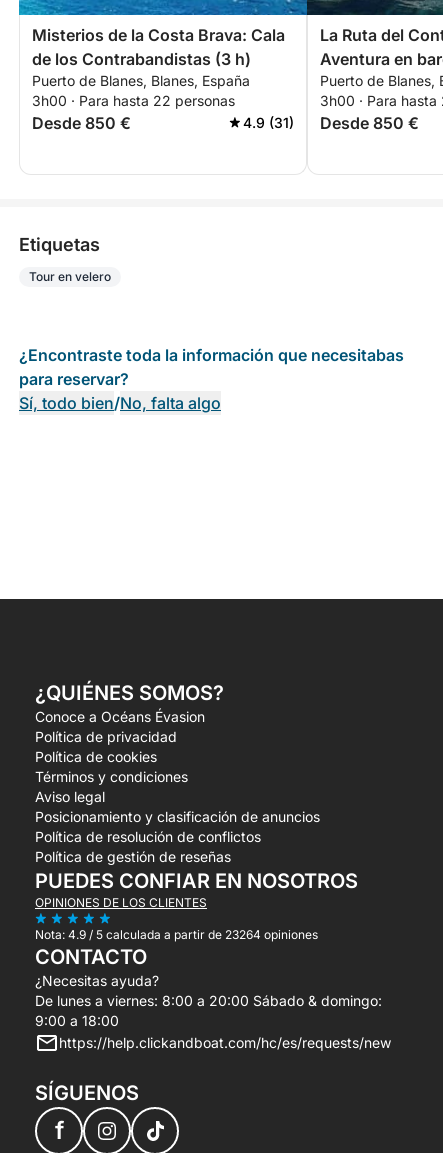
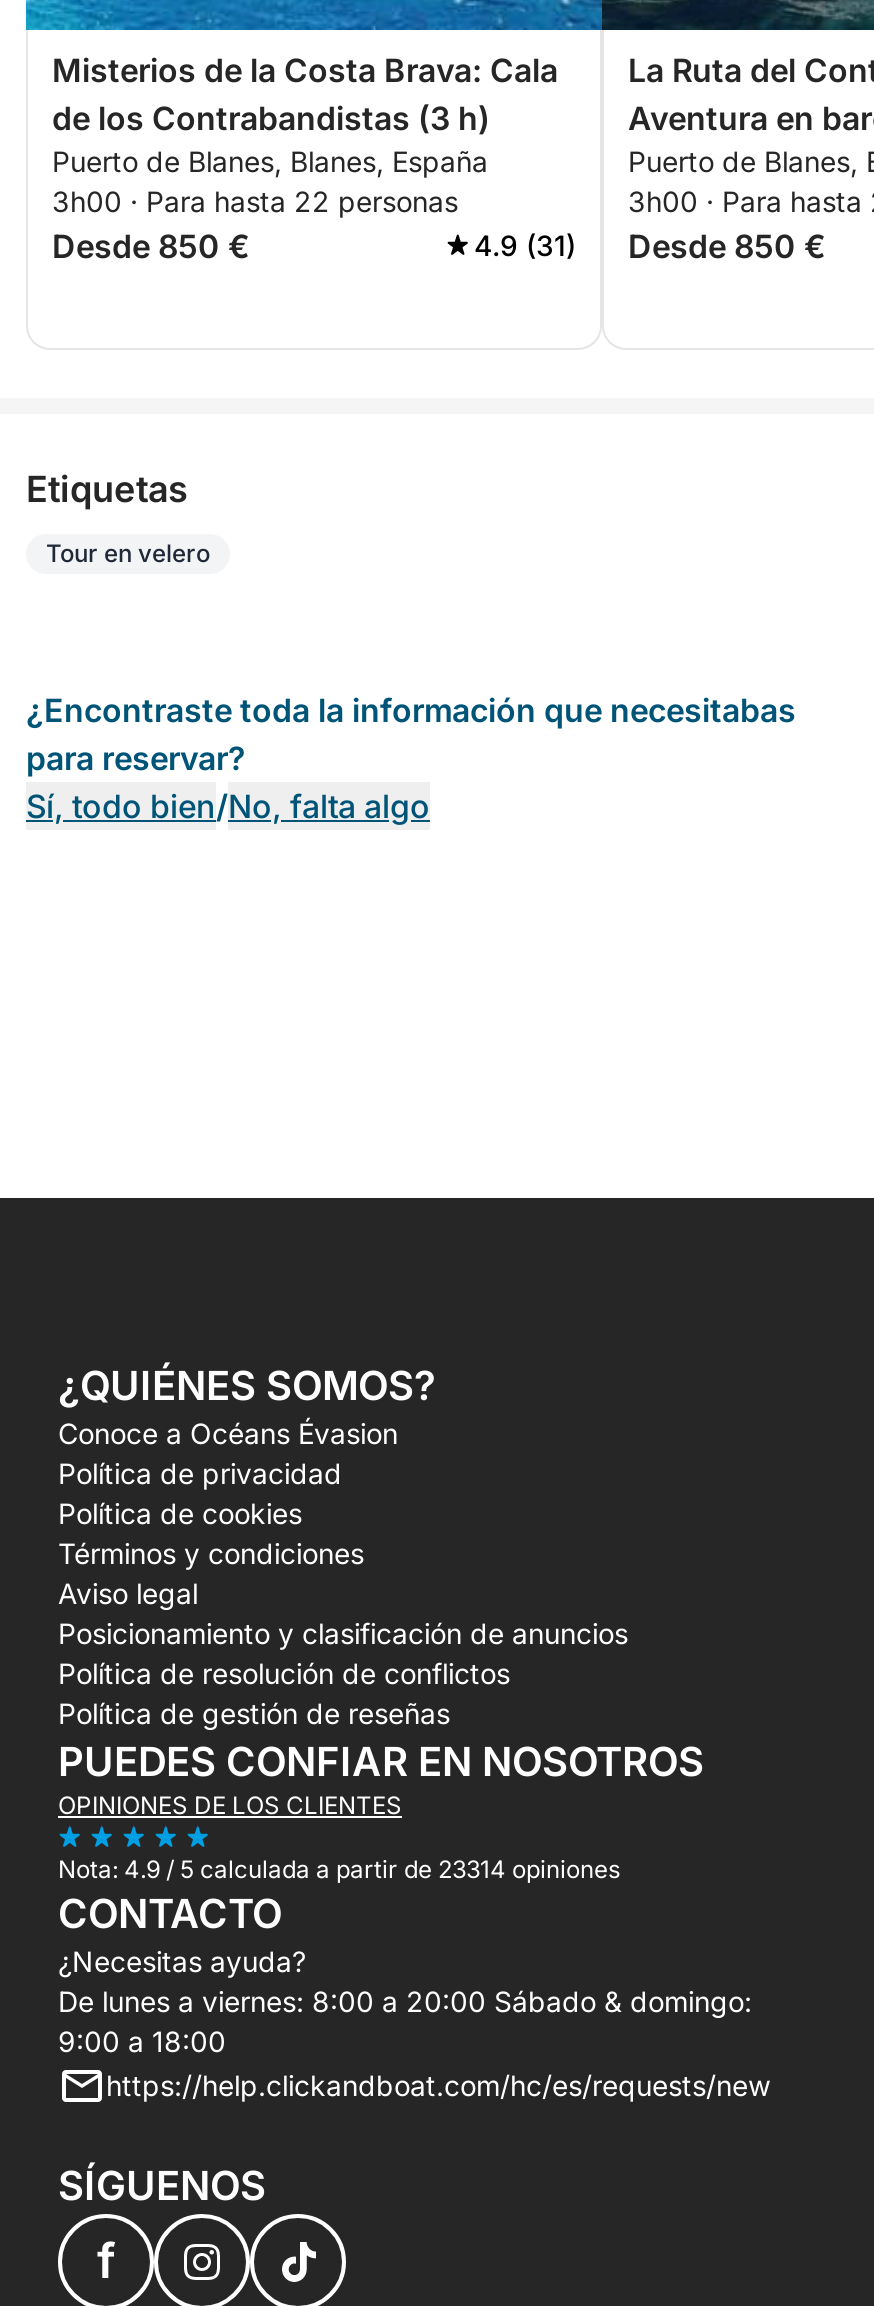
[35,927,318,942] Nota: 4.9 / 5 calculada a partir de 23264 opiniones -> [58,1854,620,1884] Nota: 4.9 / 5 calculada a partir de 23314 opiniones

